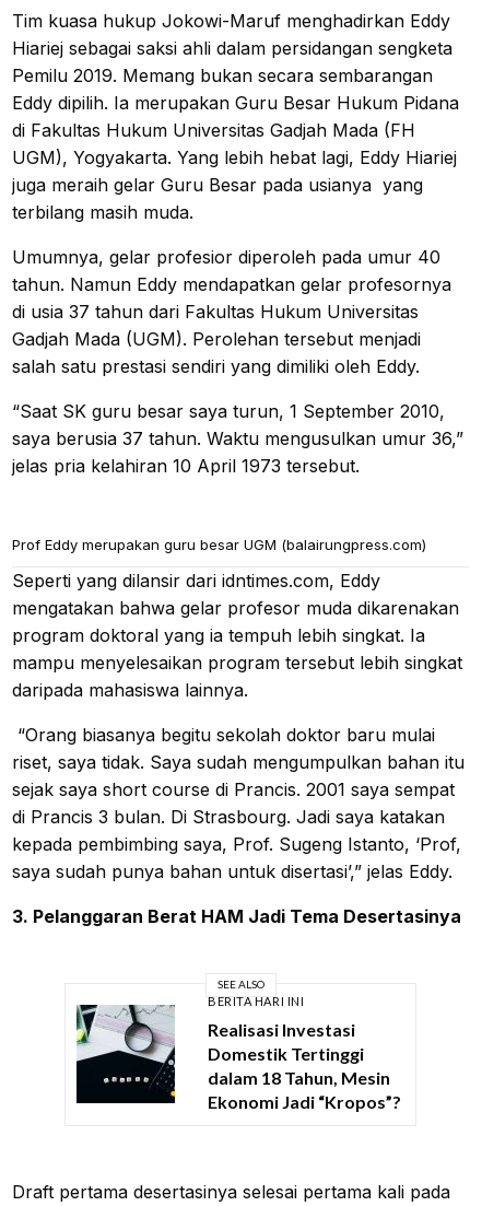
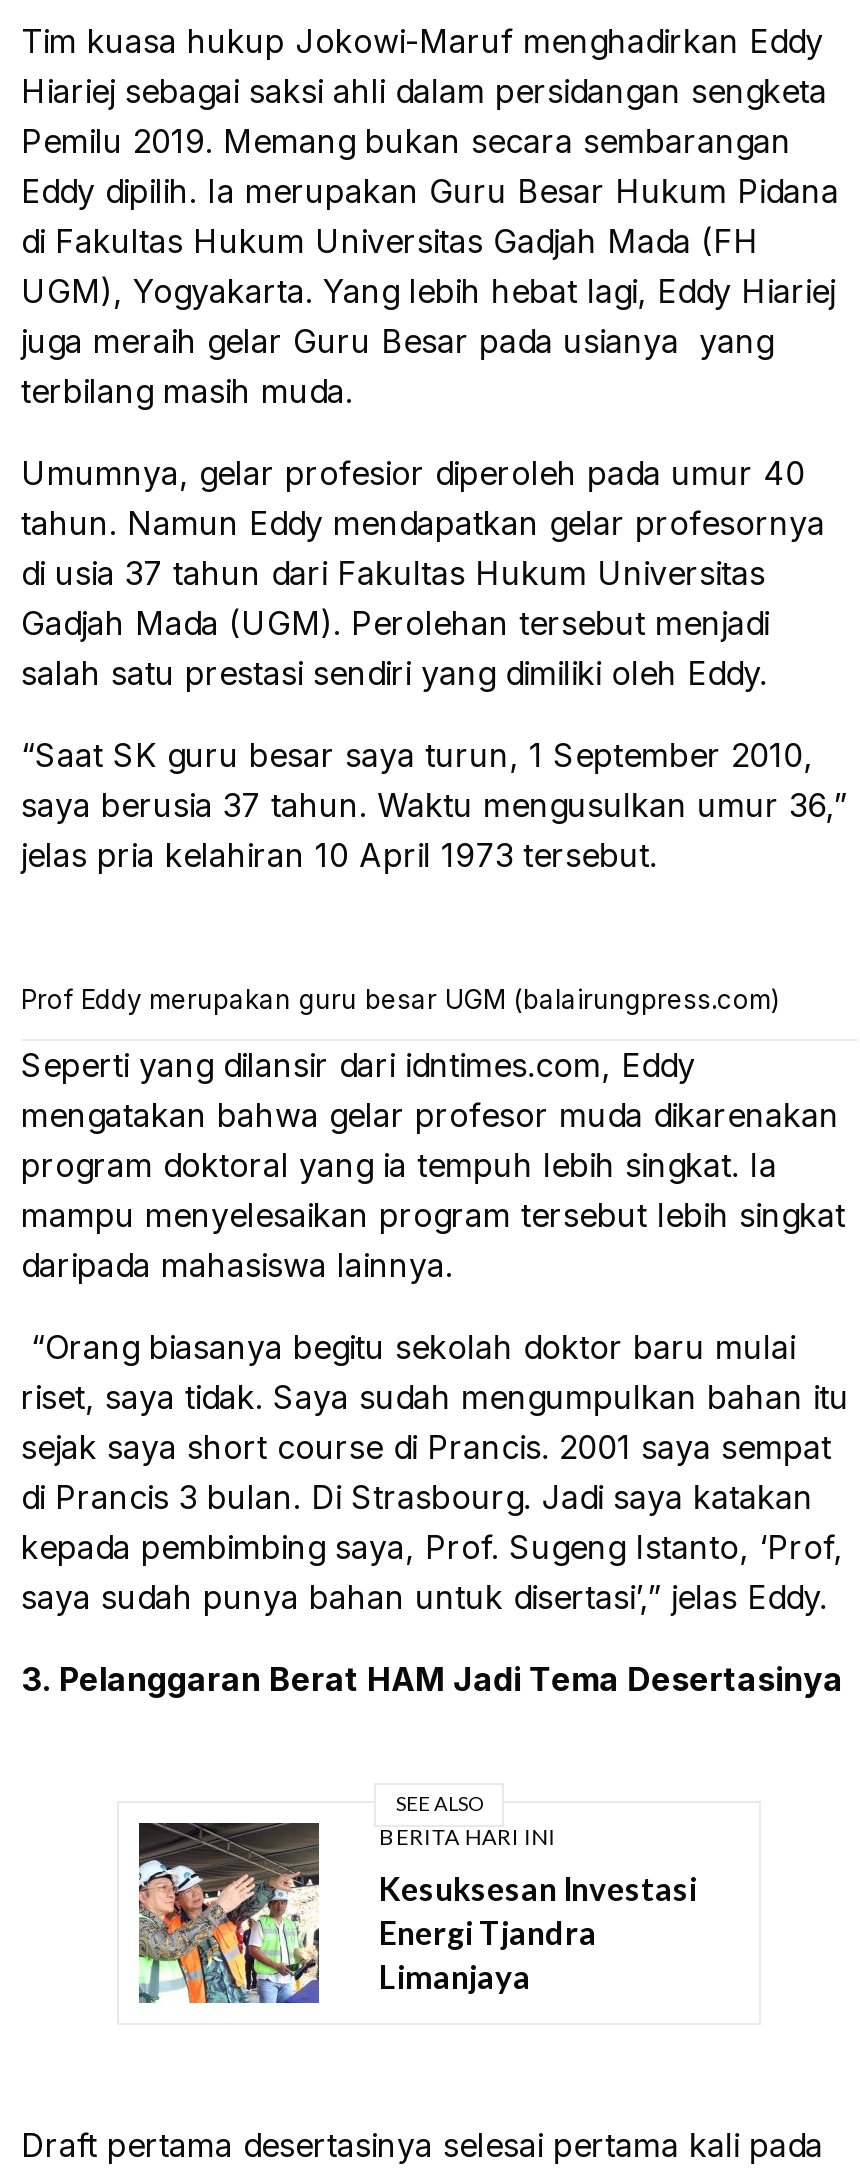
[75,995,401,1112] [image] | Realisasi Investasi | Domestik Tertinggi | dalam 18 Tahun, Mesin | Ekonomi Jadi “Kropos”? -> [137,1821,697,2005] [image] | Kesuksesan Investasi | Energi Tjandra | Limanjaya

